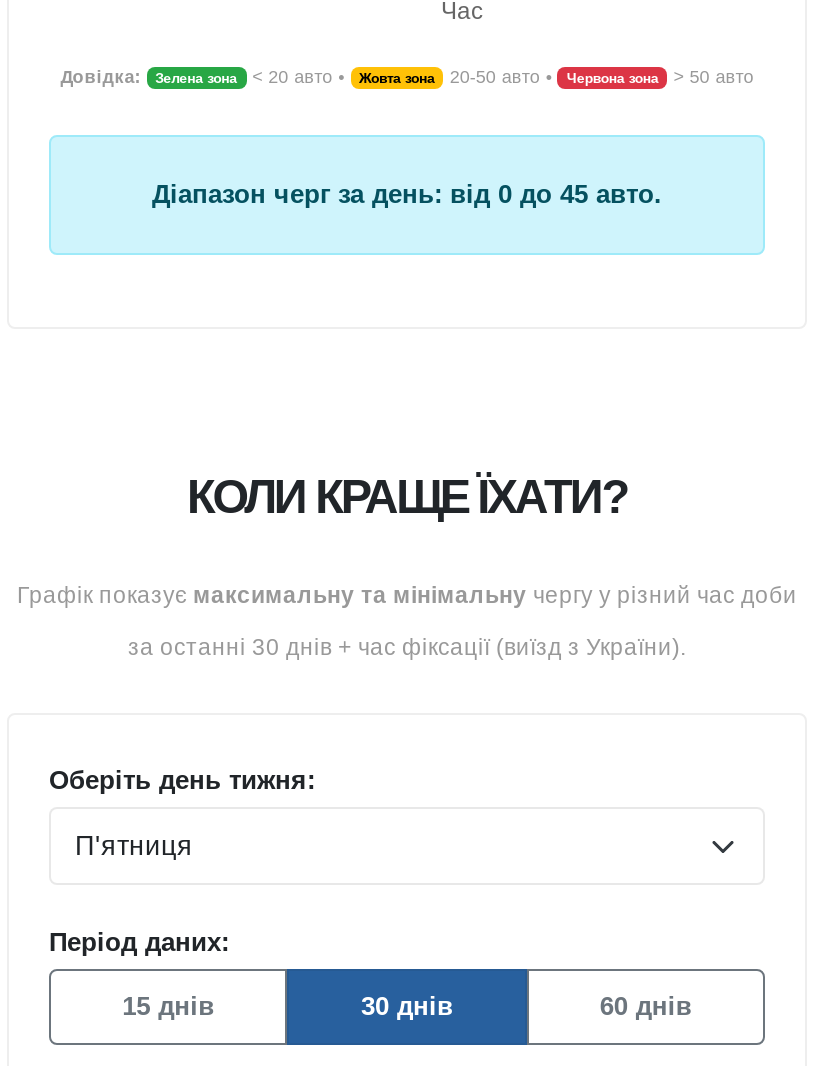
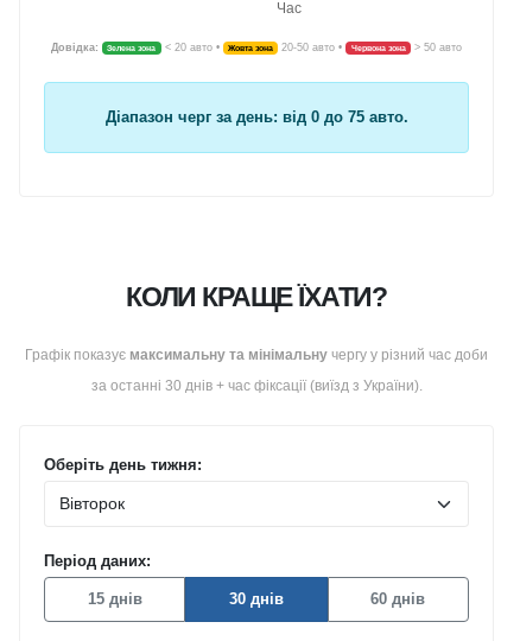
[152,178,662,208] Діапазон черг за день: від 0 до 45 авто. -> [105,108,408,125] Діапазон черг за день: від 0 до 75 авто.

